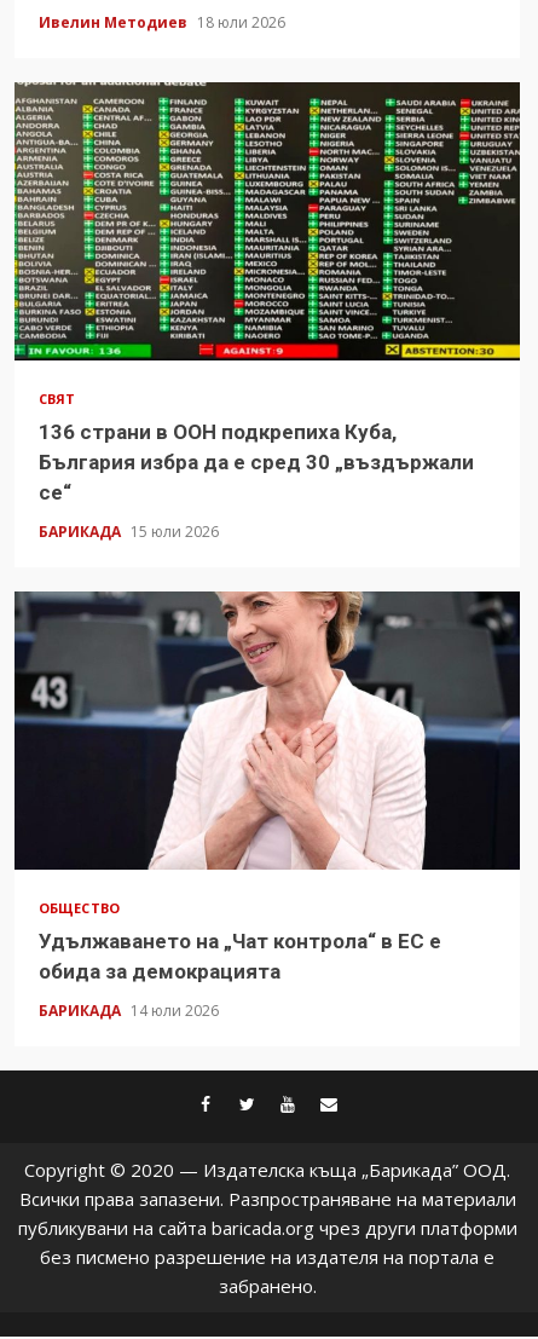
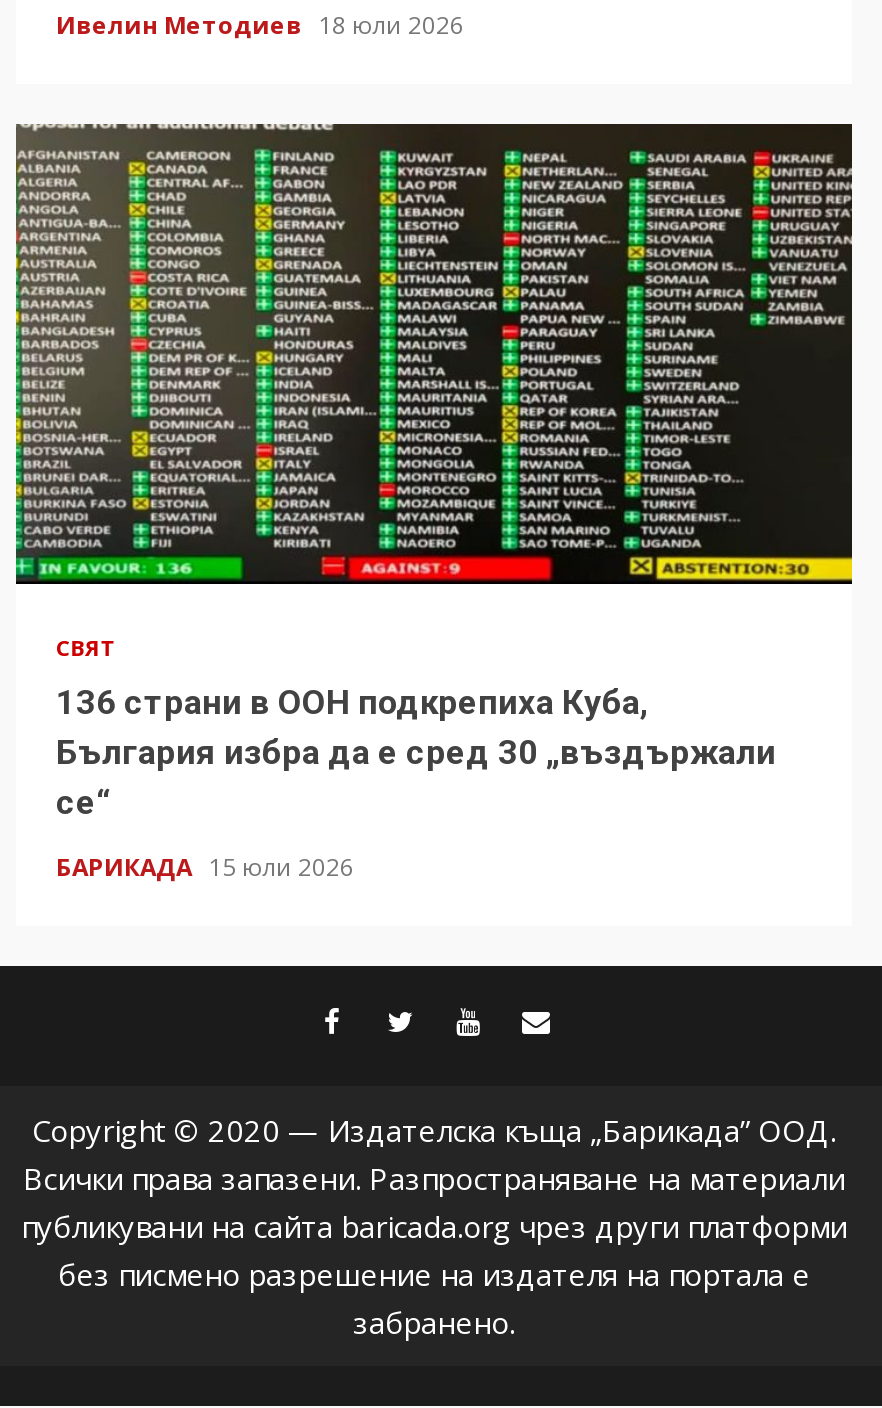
[13,590,521,1021] [image] | ОБЩЕСТВО | Удължаването на „Чат контрола“ в ЕС е | обида за демокрацията | БАРИКАДА 14 юли 2026 -> none

